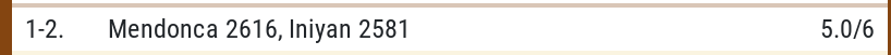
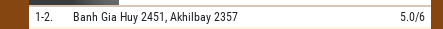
[108,14,411,44] Mendonca 2616, Iniyan 2581 -> [73,10,238,24] Banh Gia Huy 2451, Akhilbay 2357

